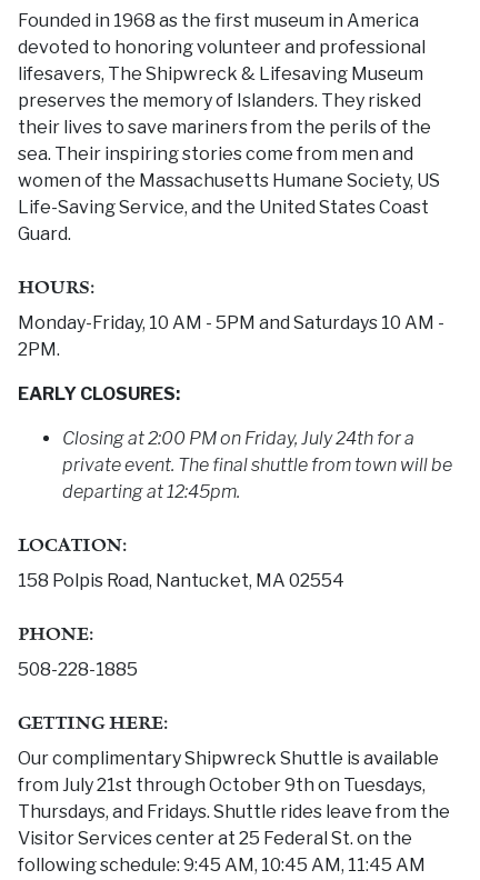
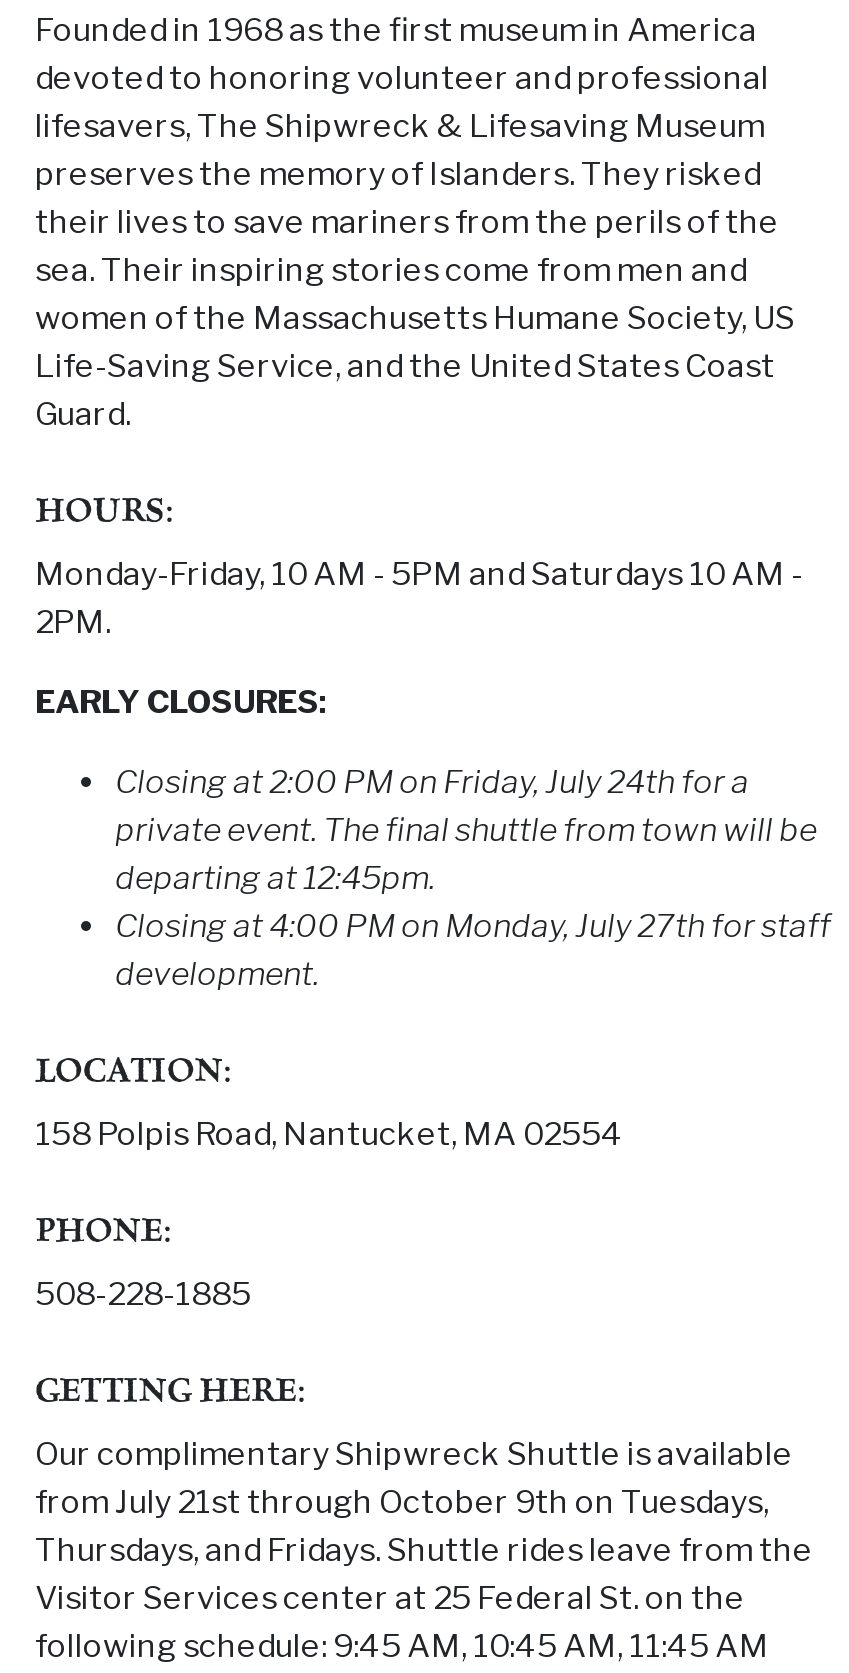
none -> [115,907,831,993] Closing at 4:00 PM on Monday, July 27th for staff | development.

